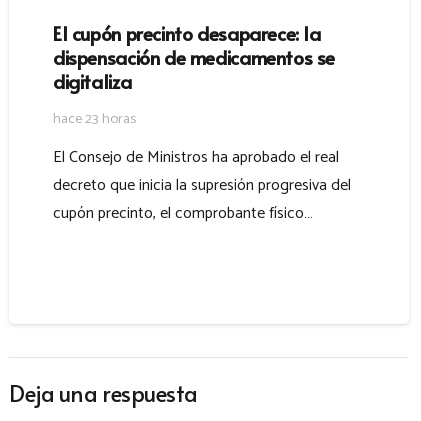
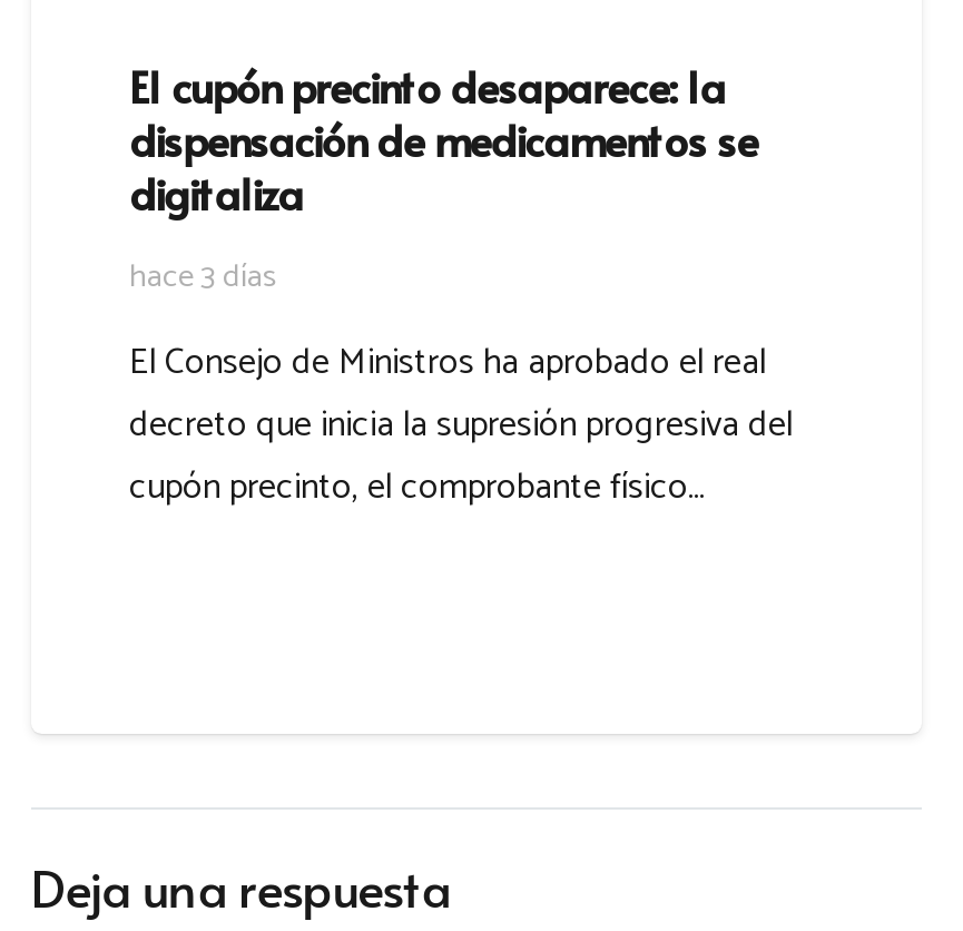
[53,106,136,130] hace 23 horas -> [129,249,276,303] hace 3 días

